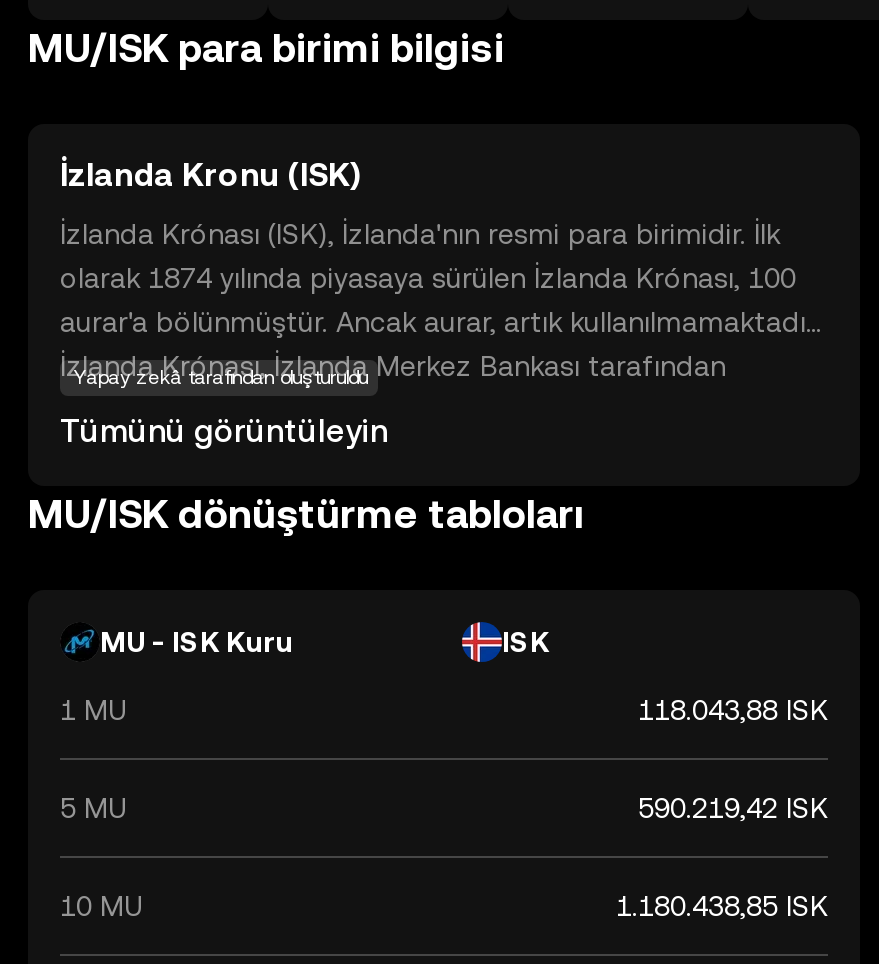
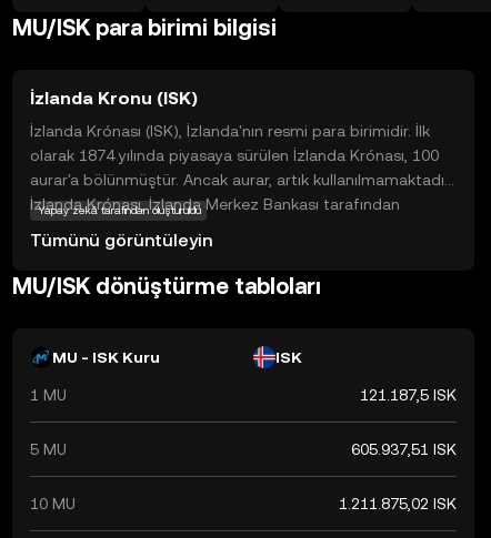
[638,694,828,726] 118.043,88 ISK -> [360,386,457,404] 121.187,5 ISK
[638,792,828,824] 590.219,42 ISK -> [351,440,457,458] 605.937,51 ISK
[616,890,828,922] 1.180.438,85 ISK -> [339,495,457,512] 1.211.875,02 ISK

